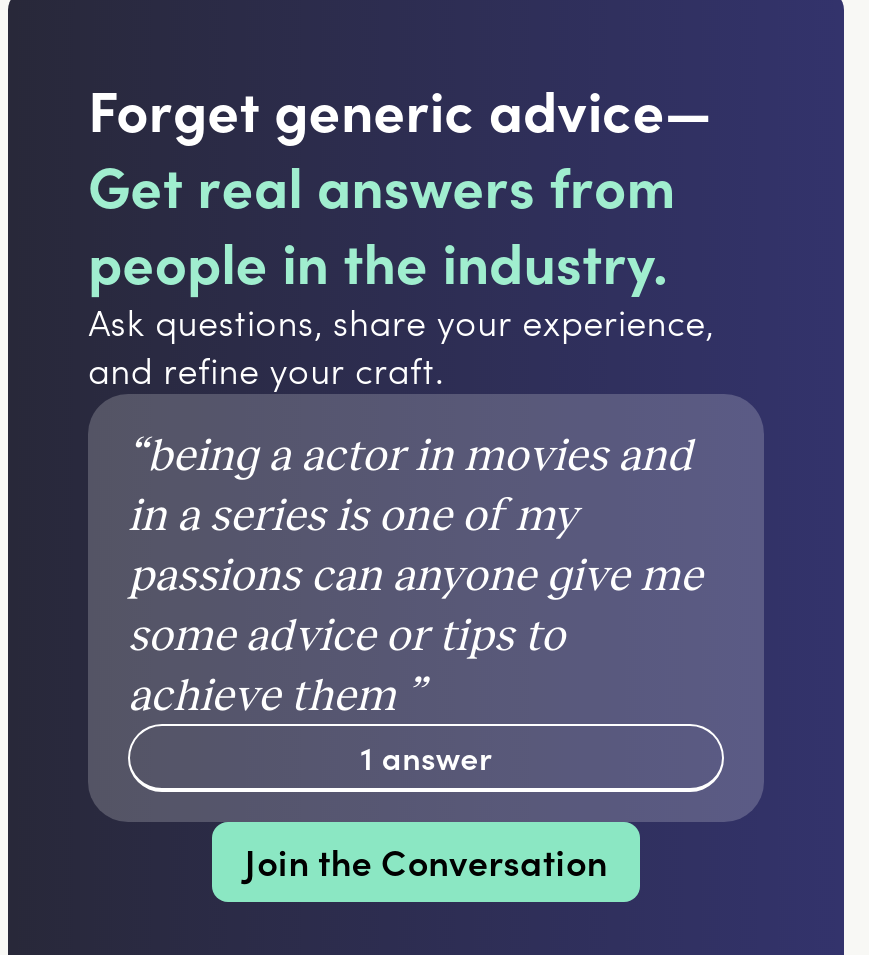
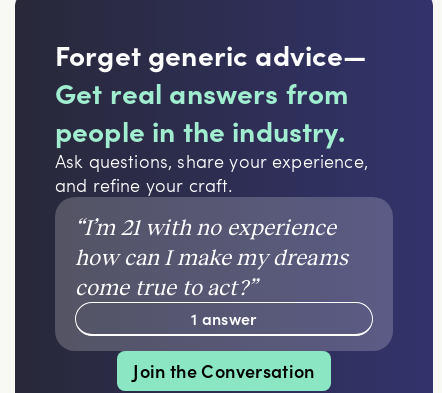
[128,426,703,720] “being a actor in movies and | in a series is one of my | passions can anyone give me | some advice or tips to | achieve them” -> [75,213,348,300] “I’m 21 with no experience | how can I make my dreams | come true to act?”

